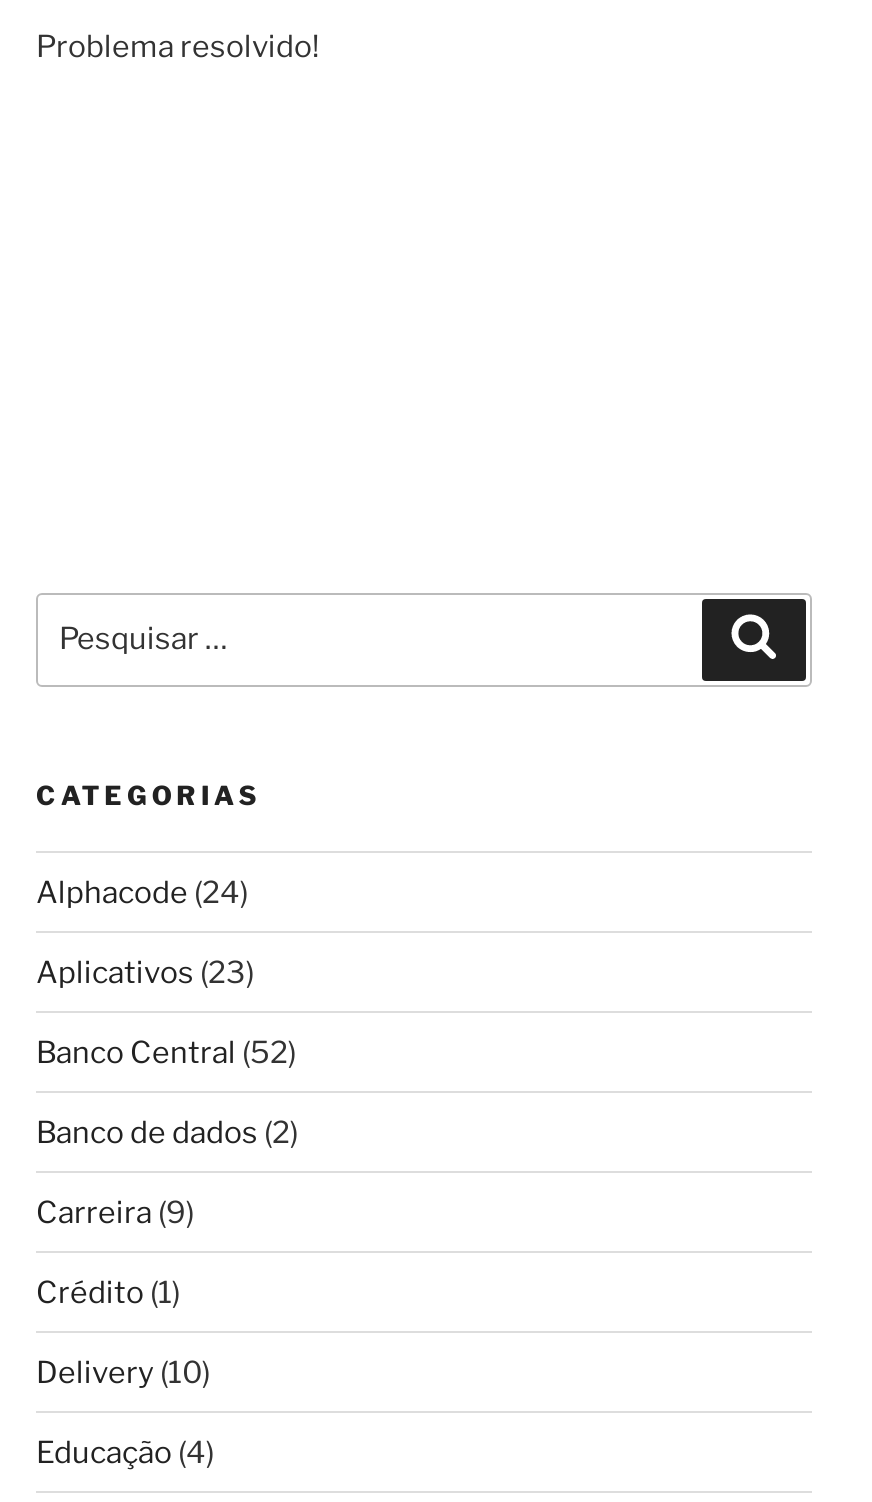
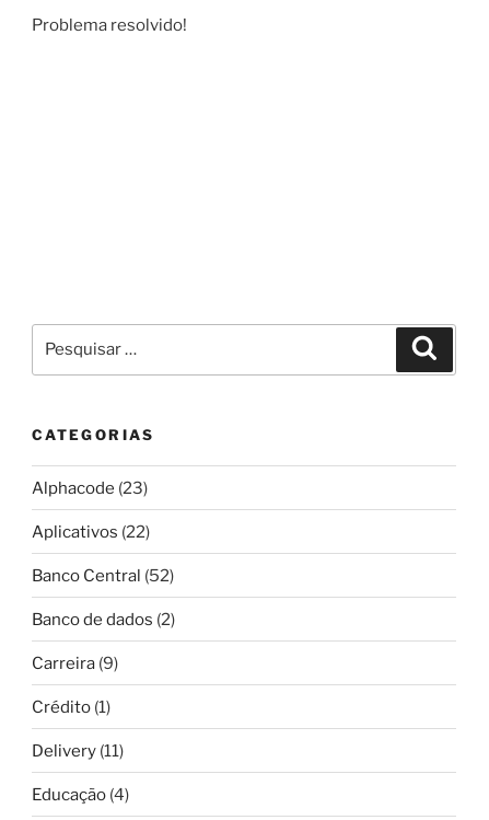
[36,875,248,911] Alphacode (24) -> [32,478,148,498] Alphacode (23)
[36,955,254,991] Aplicativos (23) -> [32,522,150,542] Aplicativos (22)
[36,1355,210,1391] Delivery (10) -> [32,741,124,761] Delivery (11)

